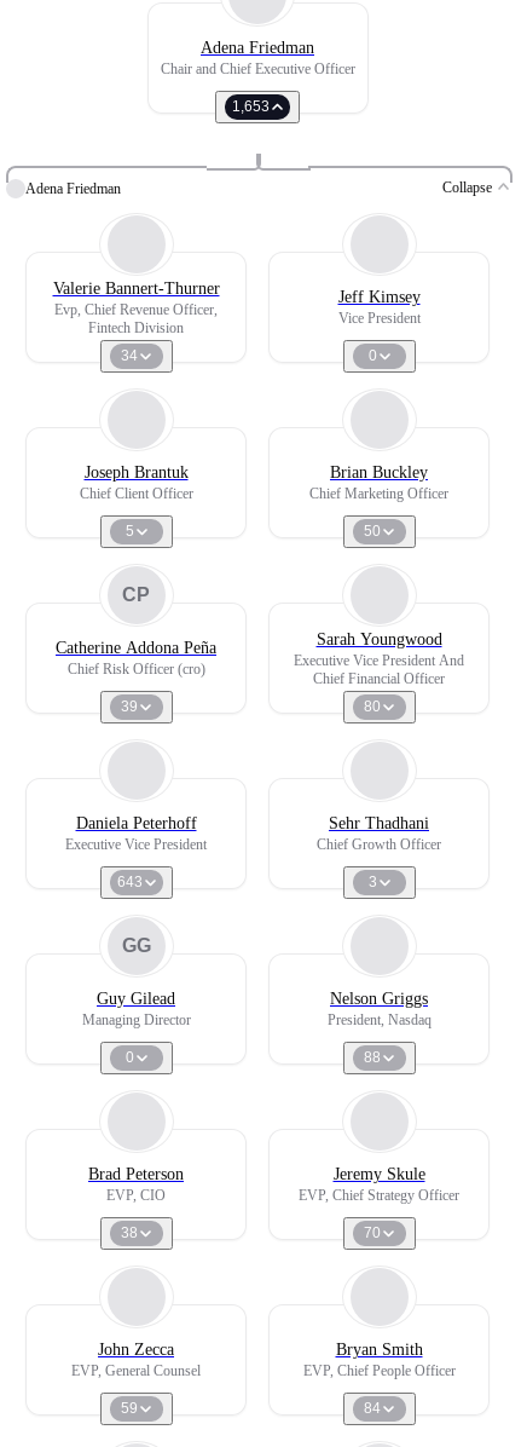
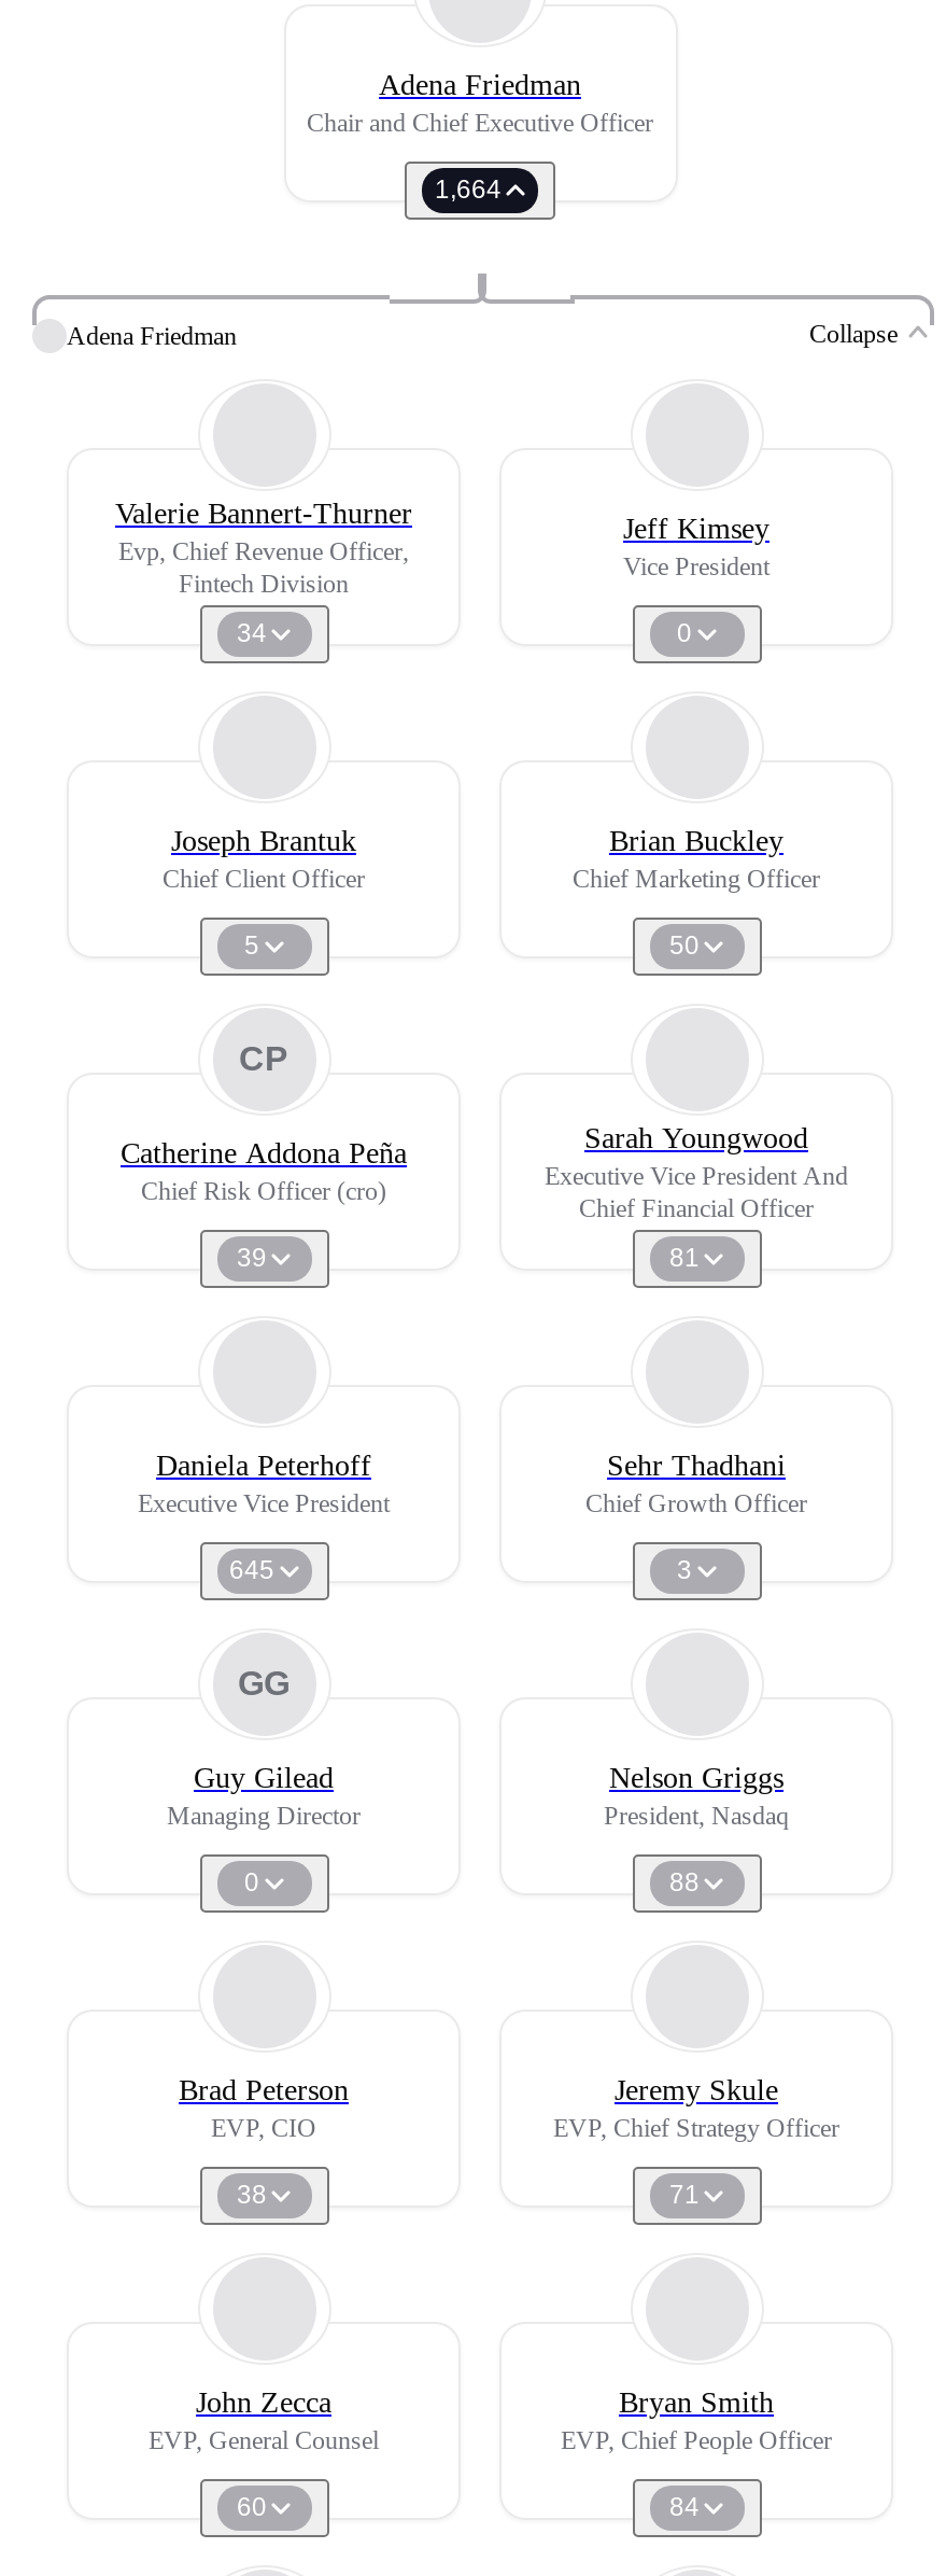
[232,98,270,115] 1,653 -> [435,174,502,205] 1,664
[364,698,381,715] 80 -> [669,1243,700,1273] 81
[117,874,142,890] 643 -> [229,1555,274,1585] 645
[364,1224,381,1241] 70 -> [669,2180,700,2210] 71
[121,1400,138,1417] 59 -> [237,2492,267,2522] 60

